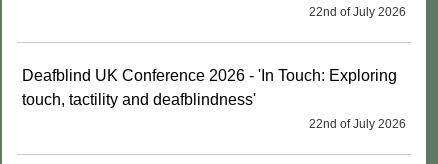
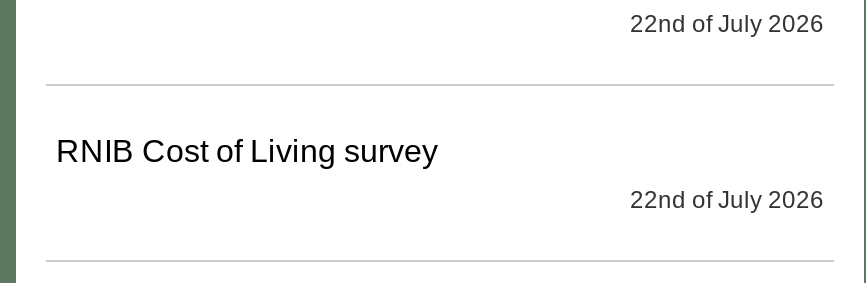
[22,67,397,108] Deafblind UK Conference 2026 - 'In Touch: Exploring | touch, tactility and deafblindness' -> [56,134,438,168] RNIB Cost of Living survey

